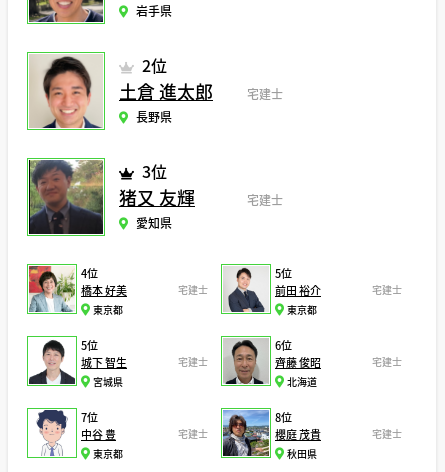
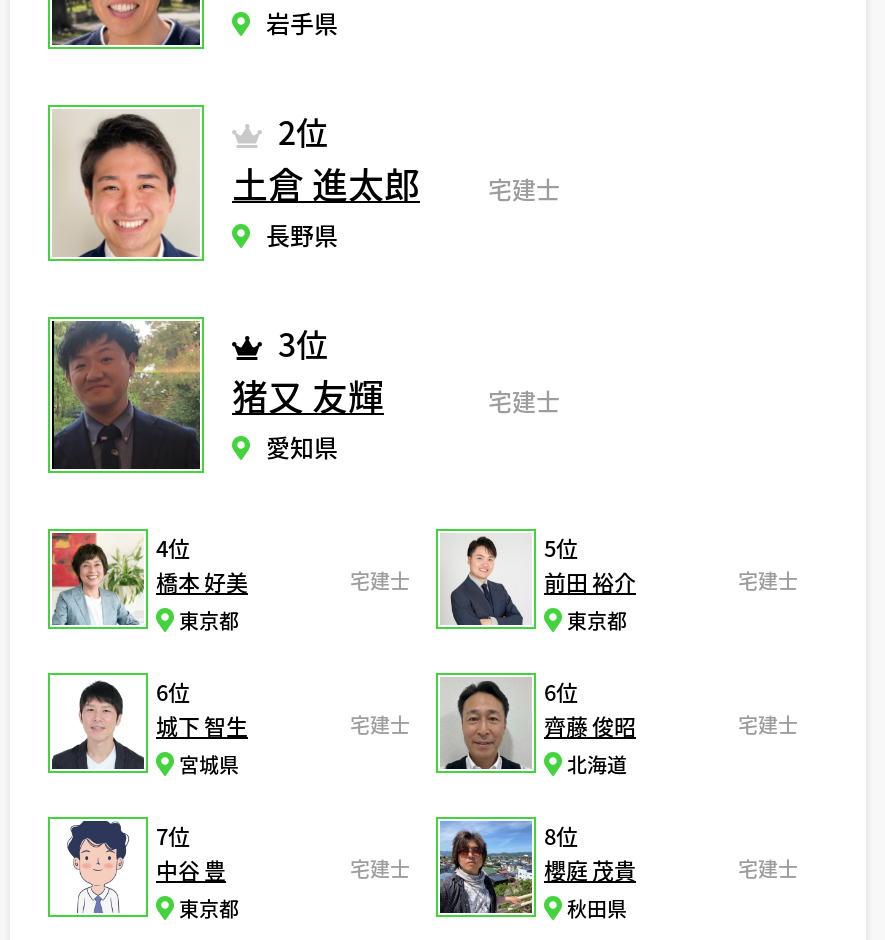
[81,337,98,353] 5位 -> [156,675,190,707] 6位

